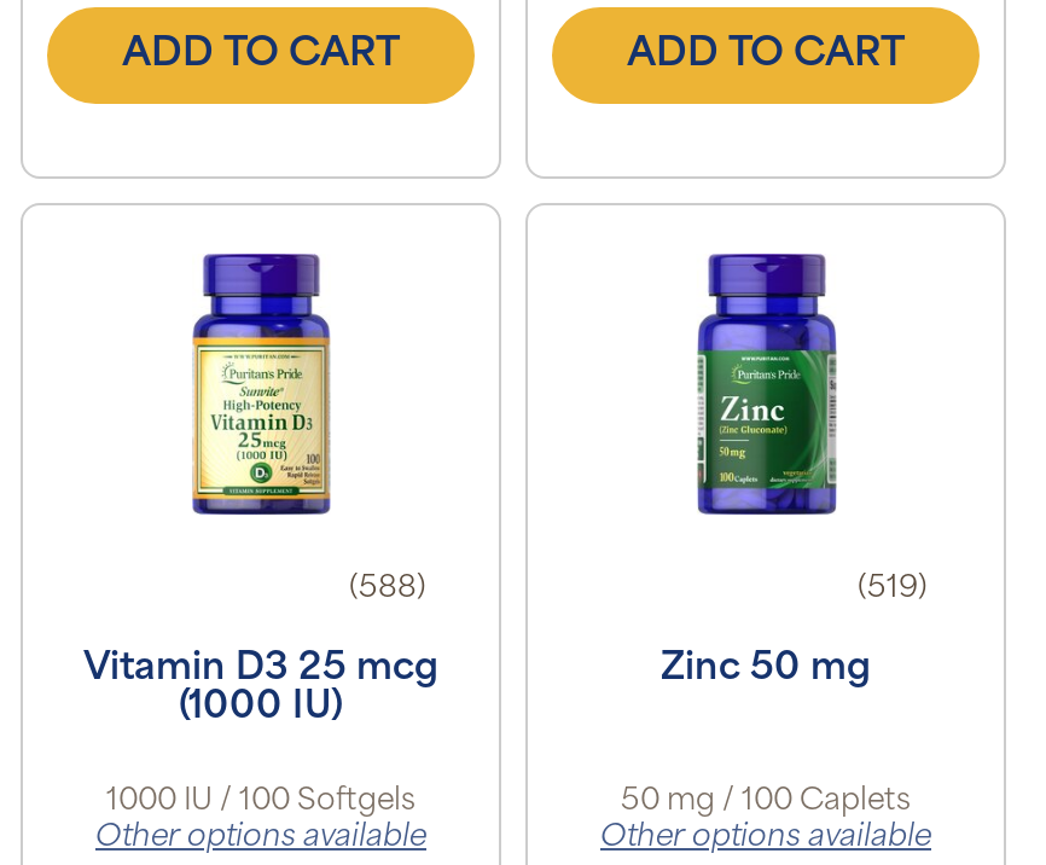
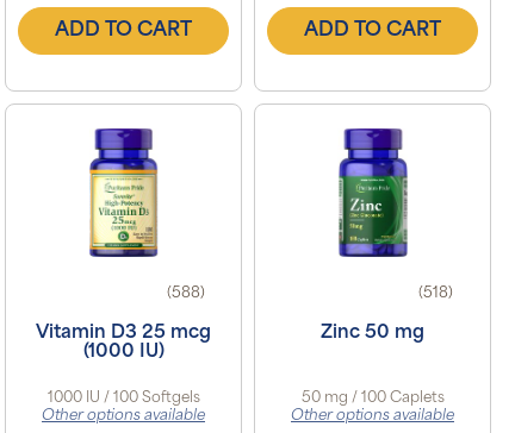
[858,576,928,605] (519) -> [418,287,452,301] (518)

